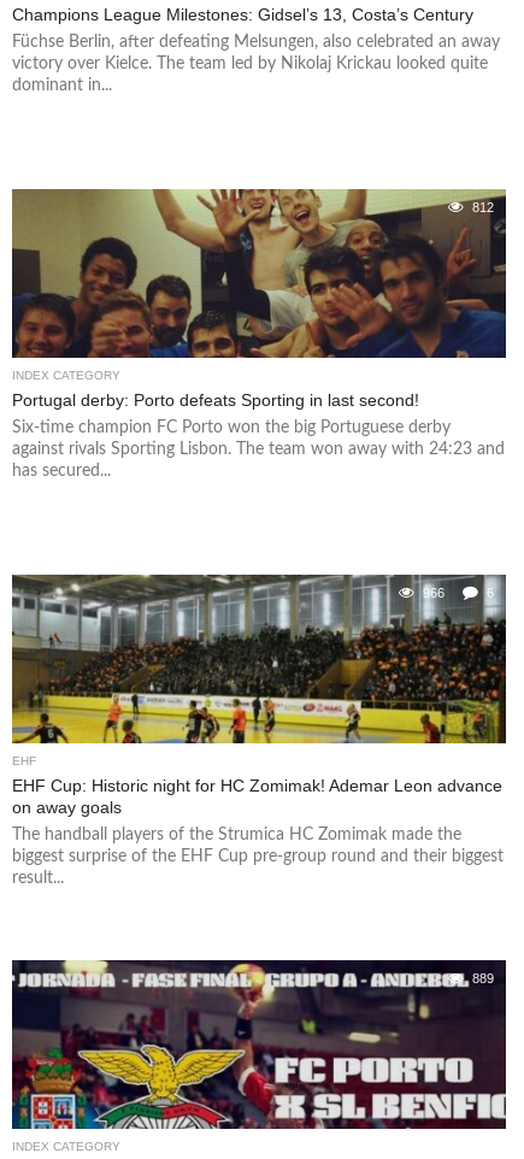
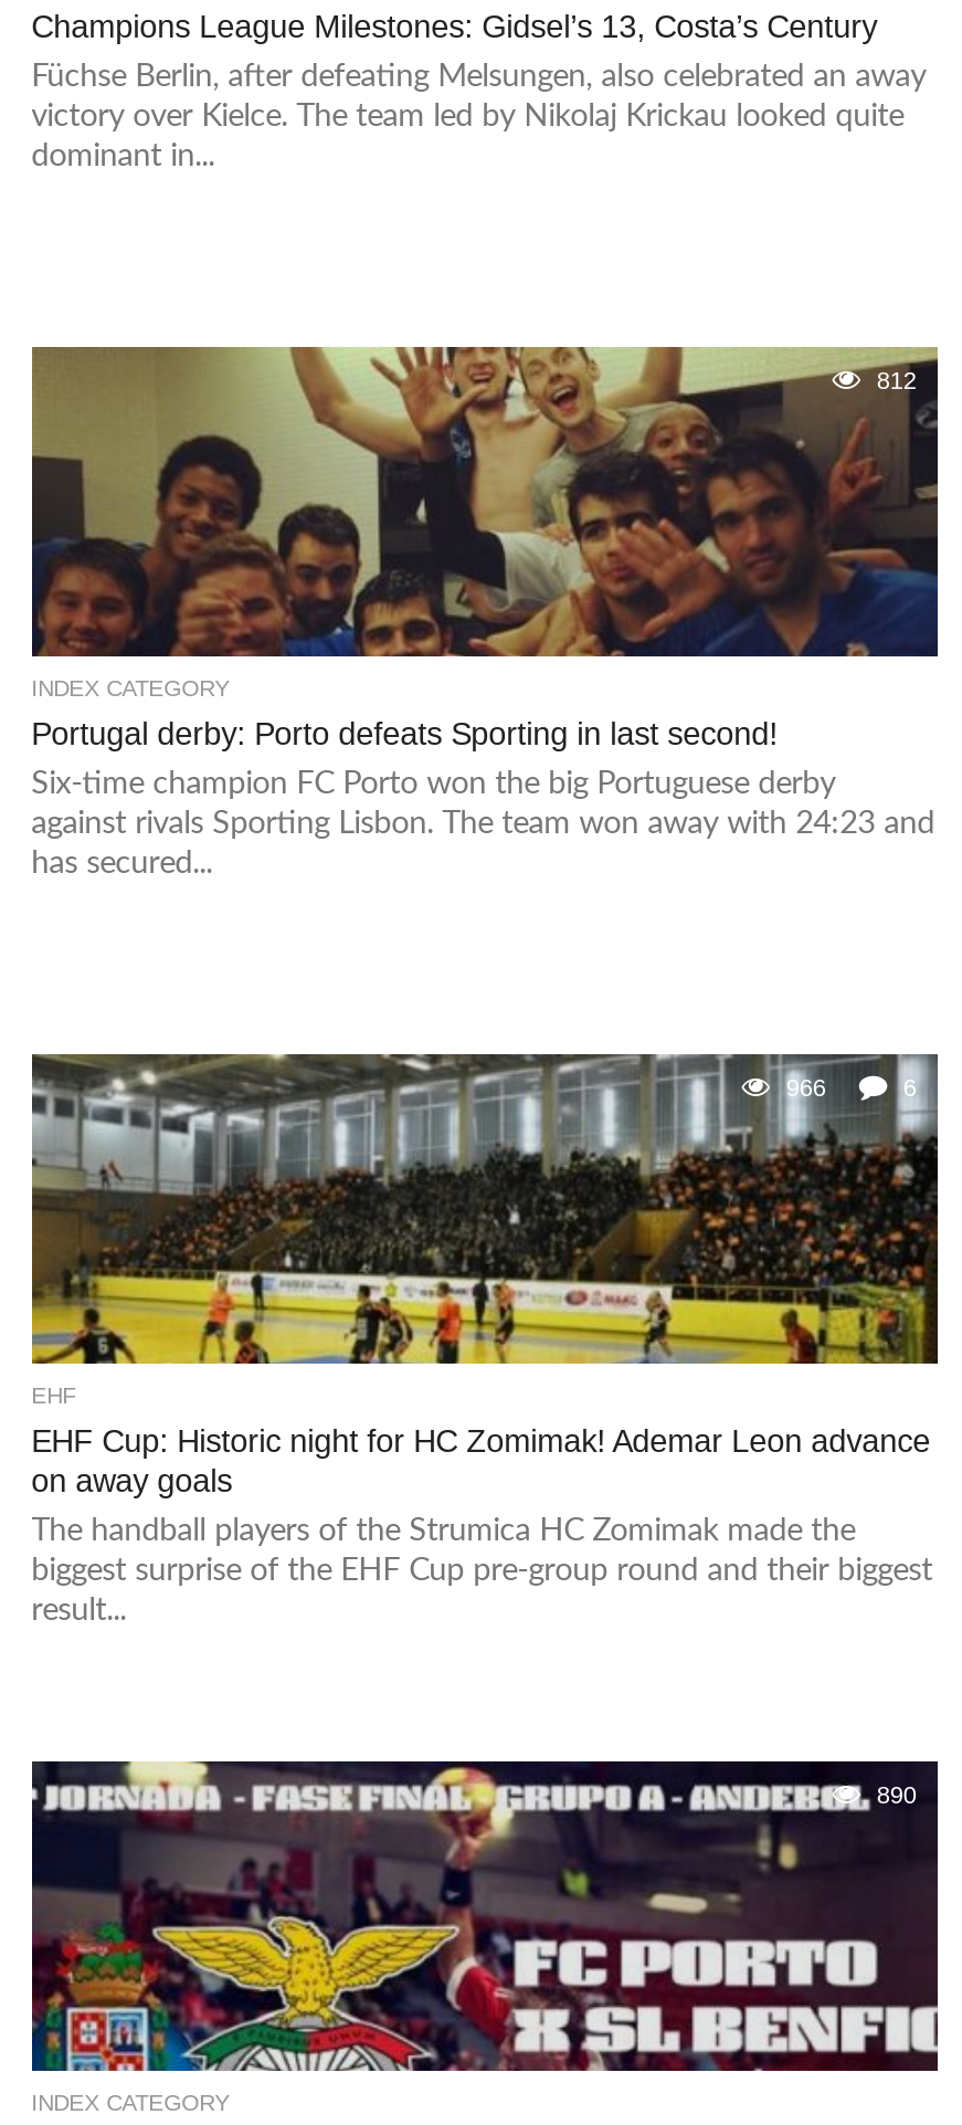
[473,971,494,986] 889 -> [877,1781,916,1808] 890

